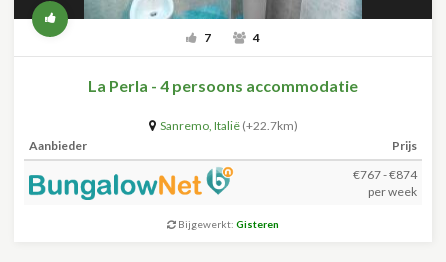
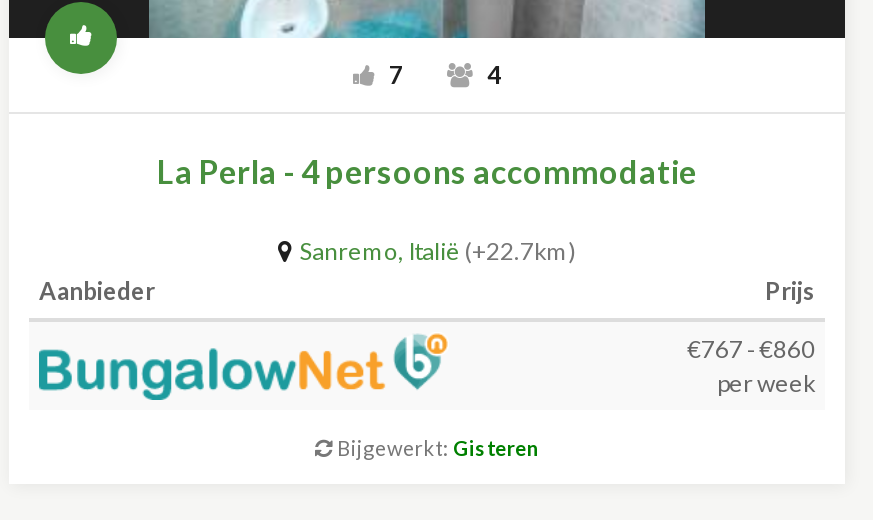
[353,167,417,182] €767 - €874 -> [687,334,815,364] €767 - €860

